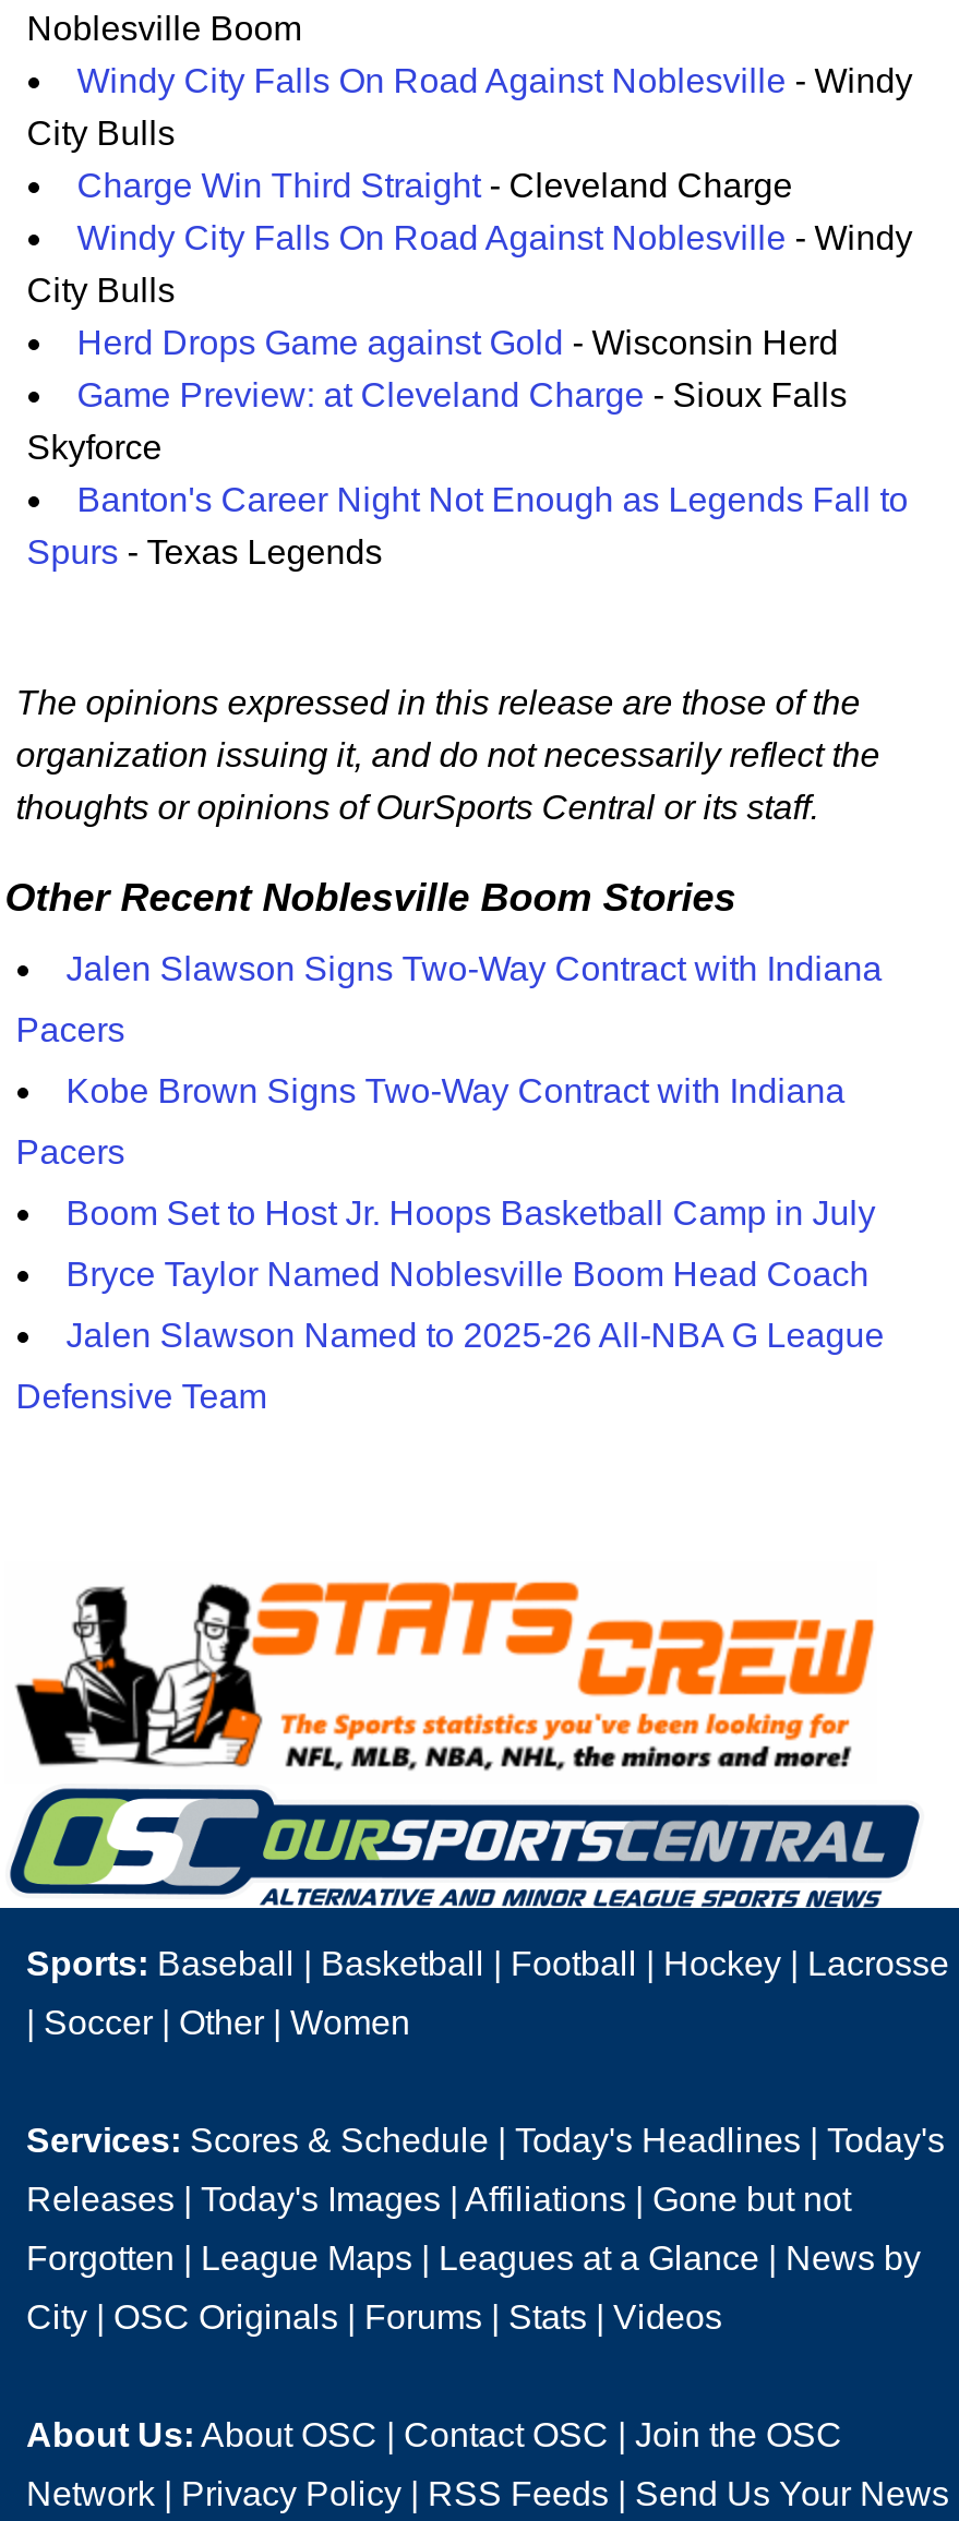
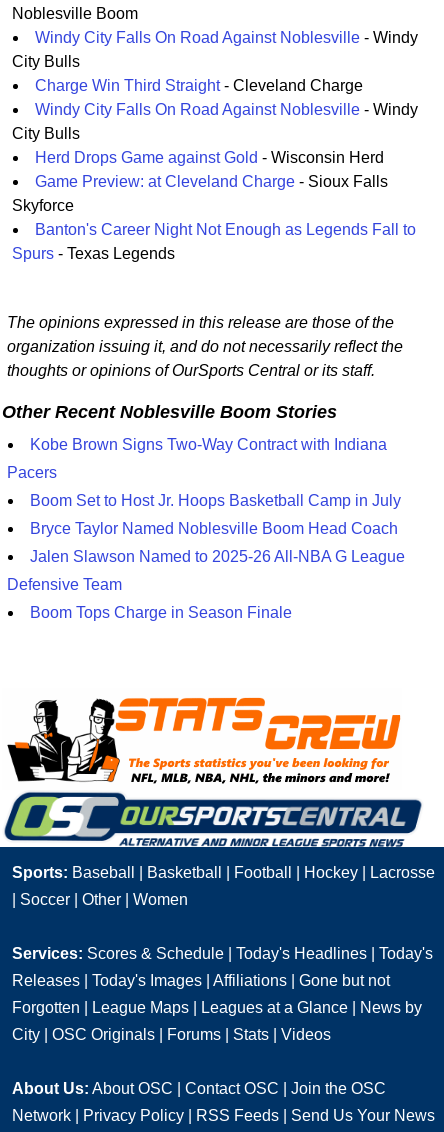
[16,950,882,1048] Jalen Slawson Signs Two-Way Contract with Indiana | Pacers -> none
moved [16,1072,884,1415] -> [7,436,405,593]: Kobe Brown Signs Two-Way Contract with Indiana | Pacers | Boom Set to Host Jr. Hoops Basketball Camp in July | Bryce Taylor Named Noblesville Boom Head Coach | Jalen Slawson Named to 2025-26 All-NBA G League | Defensive Team
none -> [30,604,292,621] Boom Tops Charge in Season Finale

